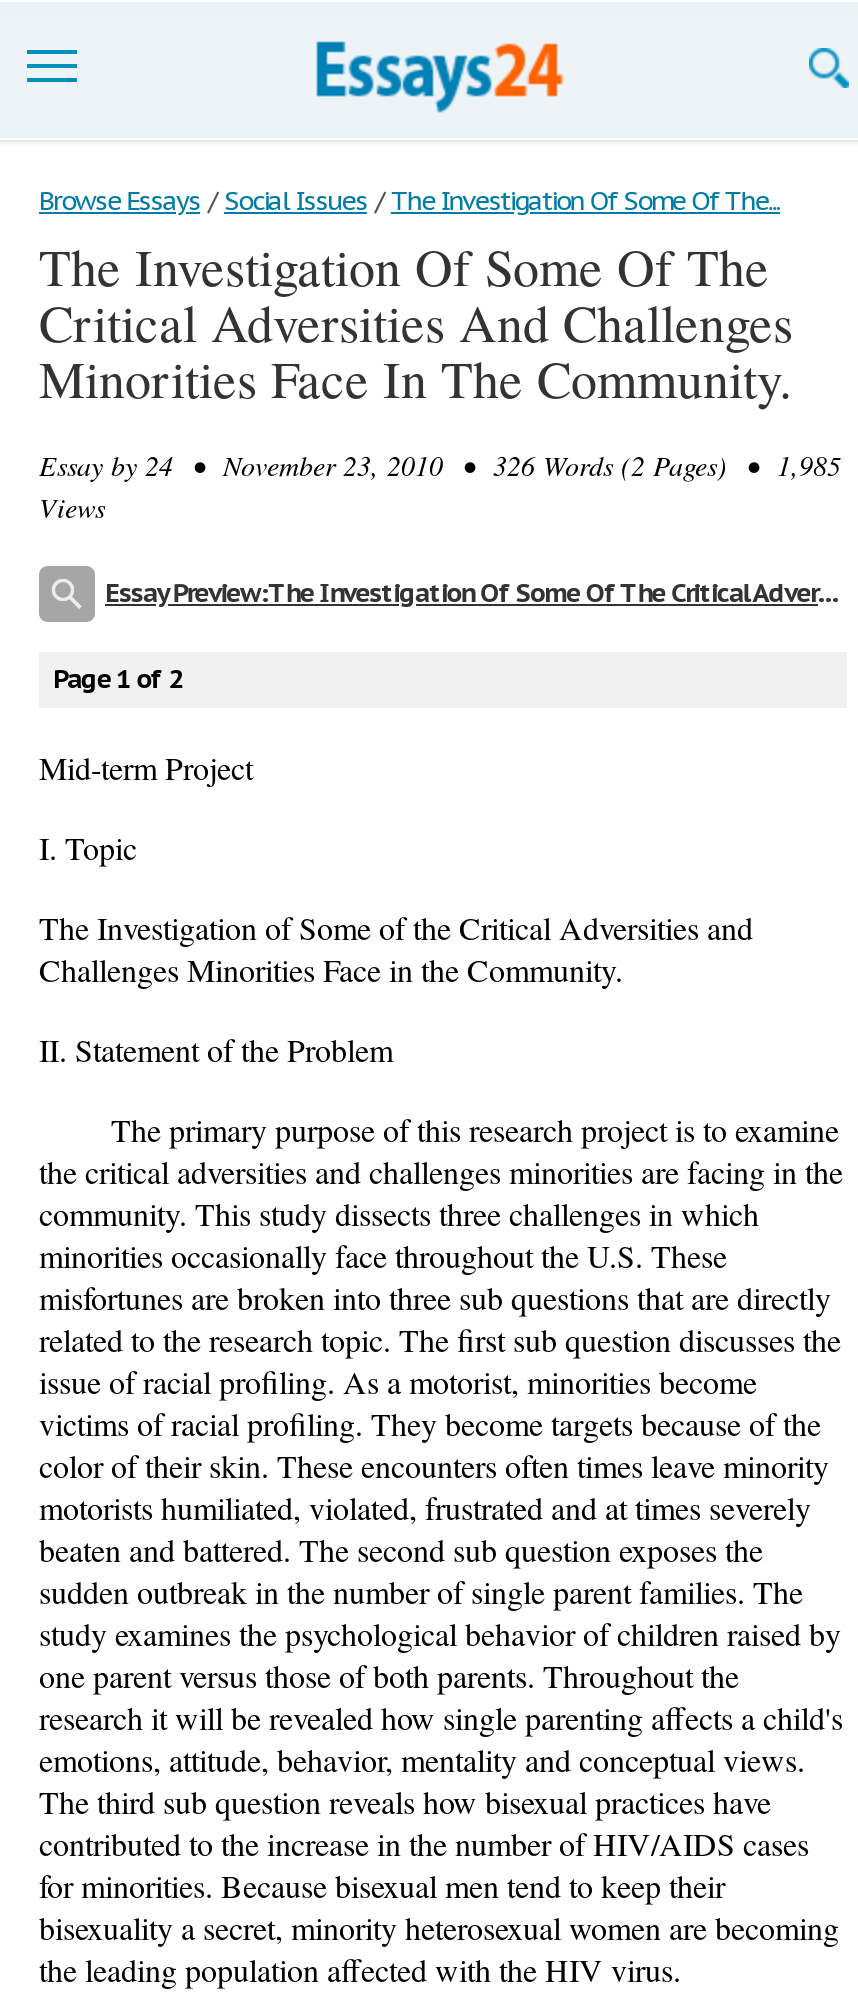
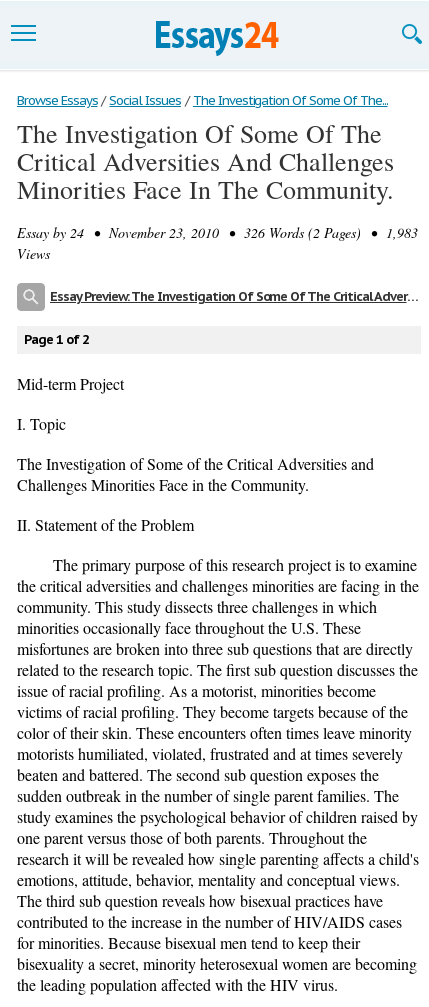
[39,446,841,484] Essay by 24 • November 23, 2010 • 326 Words (2 Pages) • 1,985 -> [17,223,418,242] Essay by 24 • November 23, 2010 • 326 Words (2 Pages) • 1,983

